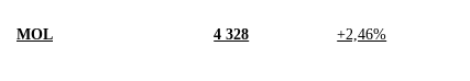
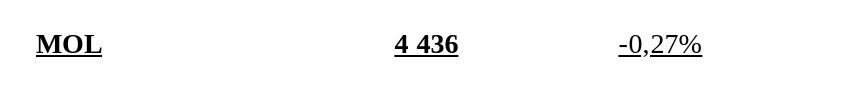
[214,26,249,42] 4 328 -> [394,28,458,58] 4 436
[337,26,387,42] +2,46% -> [618,28,702,58] -0,27%

